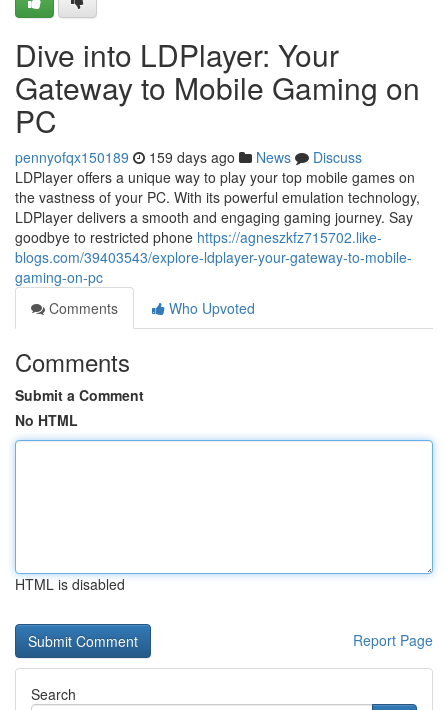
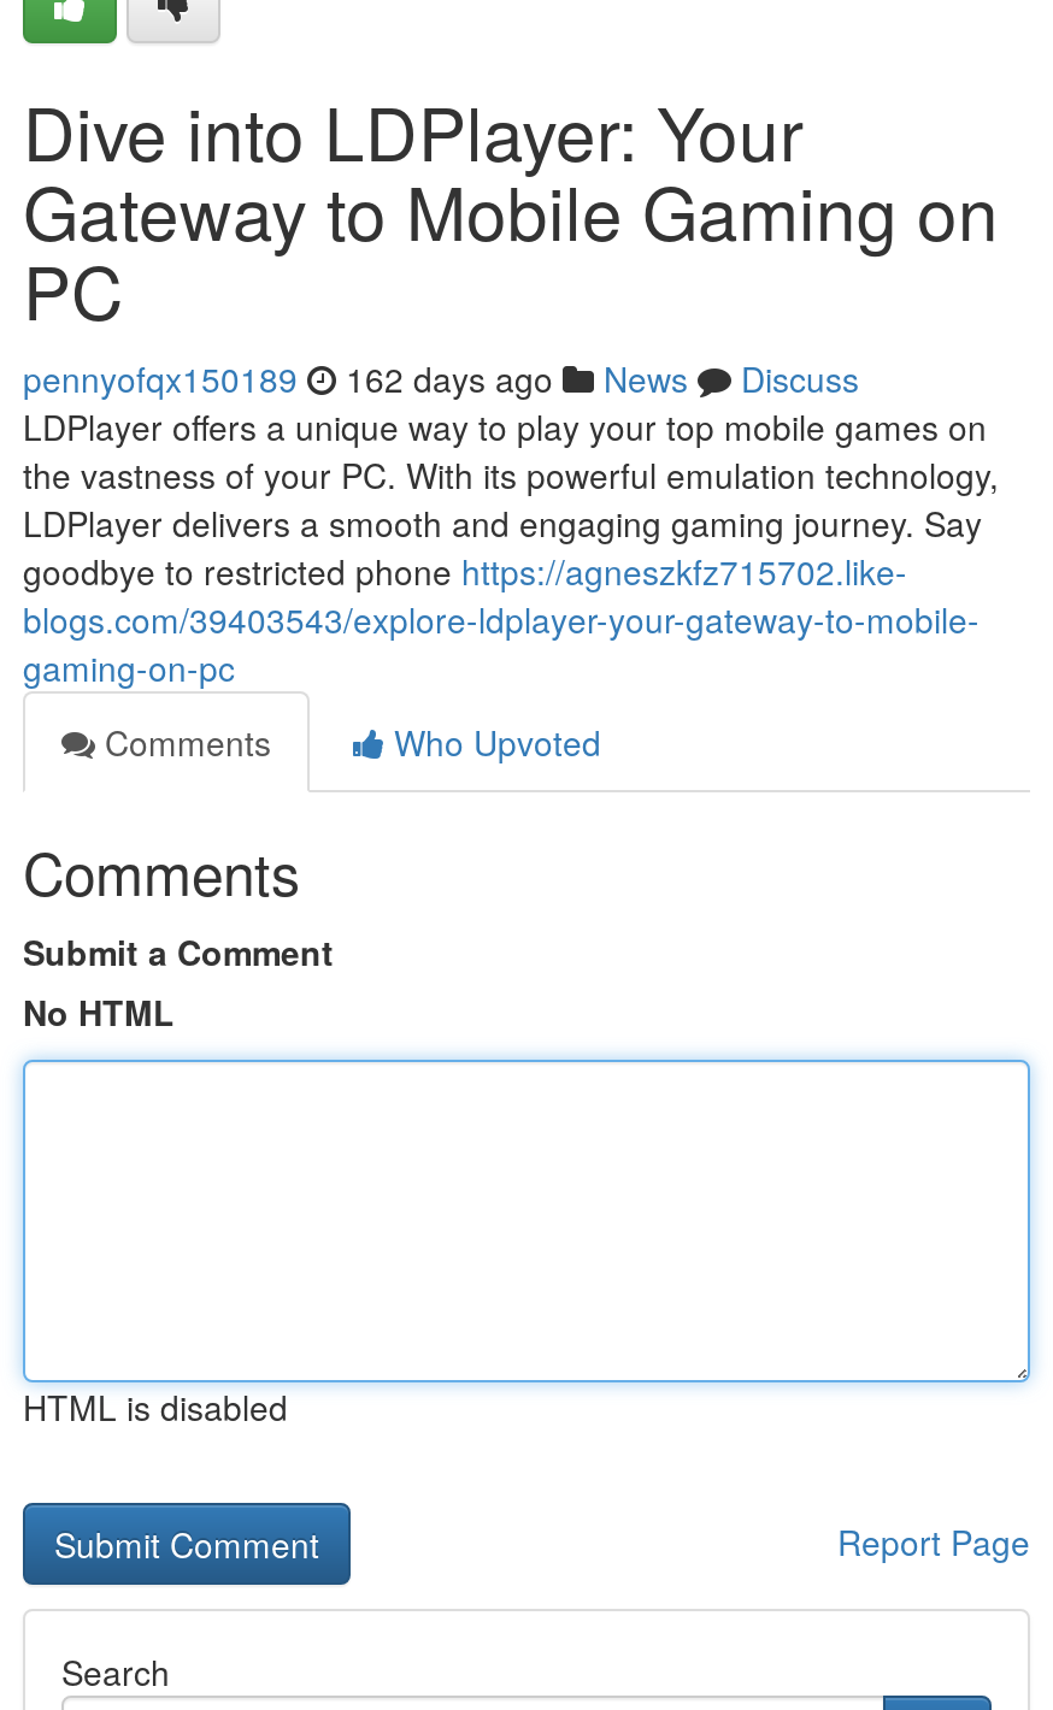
[15,147,362,167] pennyofqx150189 159 days ago News Discuss -> [23,354,859,402] pennyofqx150189 162 days ago News Discuss

